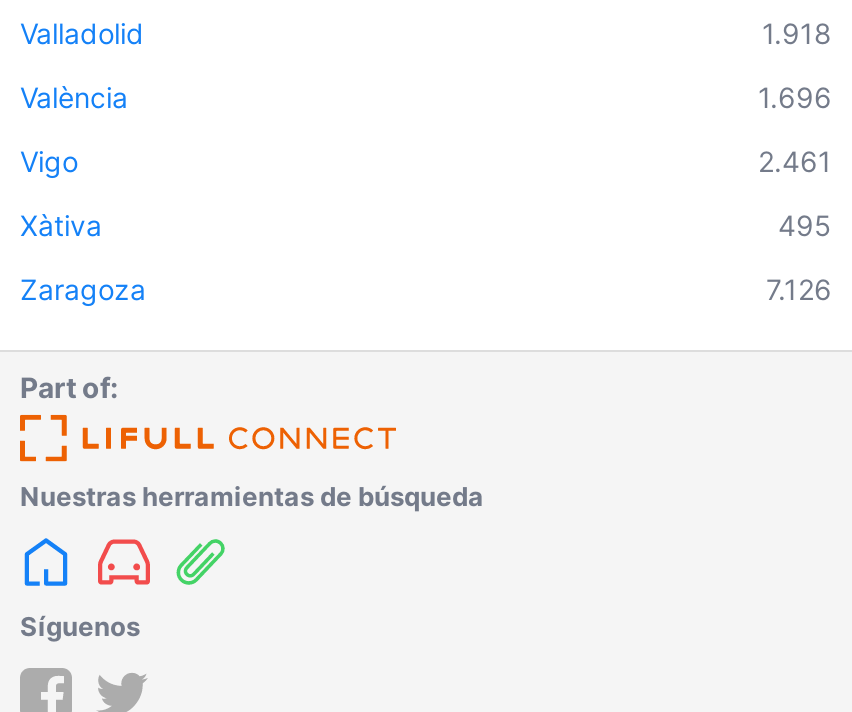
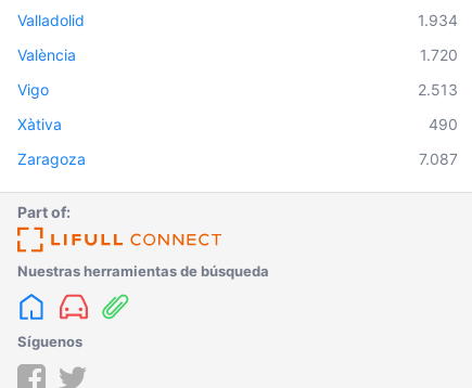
[762,15,832,49] 1.918 -> [418,10,458,29] 1.934
[758,79,832,113] 1.696 -> [420,45,458,64] 1.720
[758,143,832,177] 2.461 -> [418,80,458,98] 2.513
[778,207,832,241] 495 -> [429,114,458,133] 490
[766,271,832,305] 7.126 -> [419,149,458,168] 7.087

